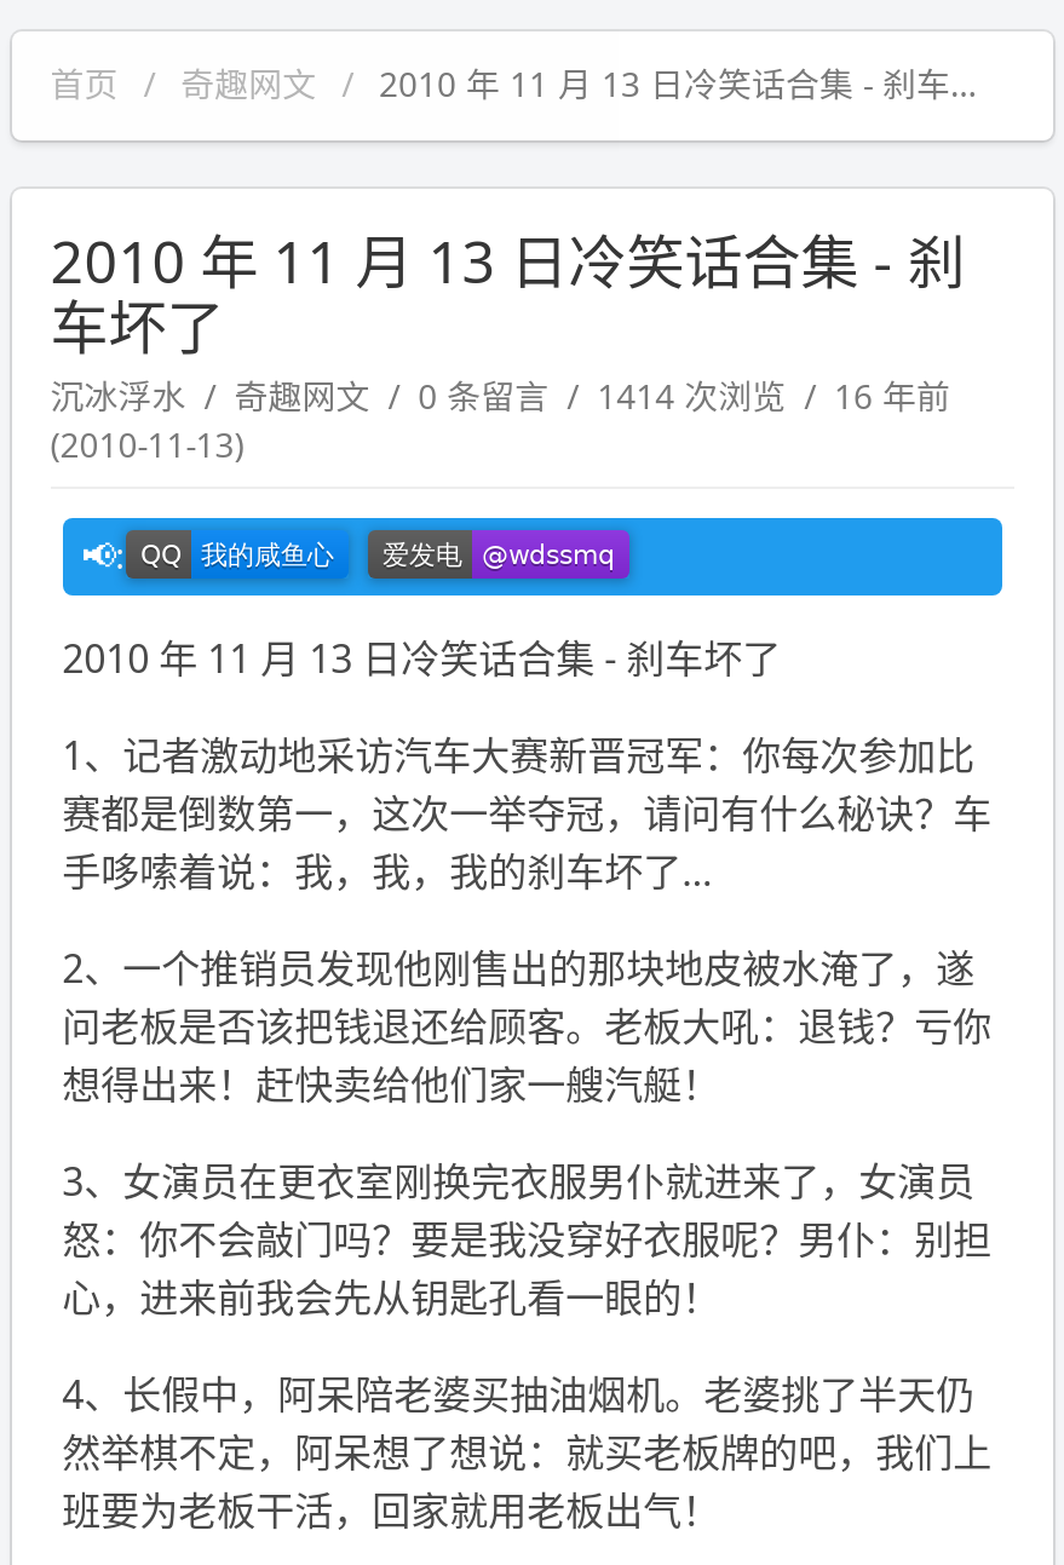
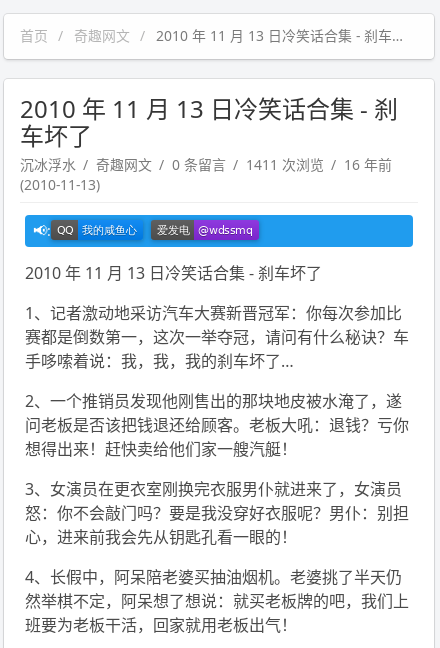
[50,373,950,419] 沉冰浮水 奇趣网文 0 条留言 1414 次浏览 16 年前 -> [20,155,391,174] 沉冰浮水 奇趣网文 0 条留言 1411 次浏览 16 年前

